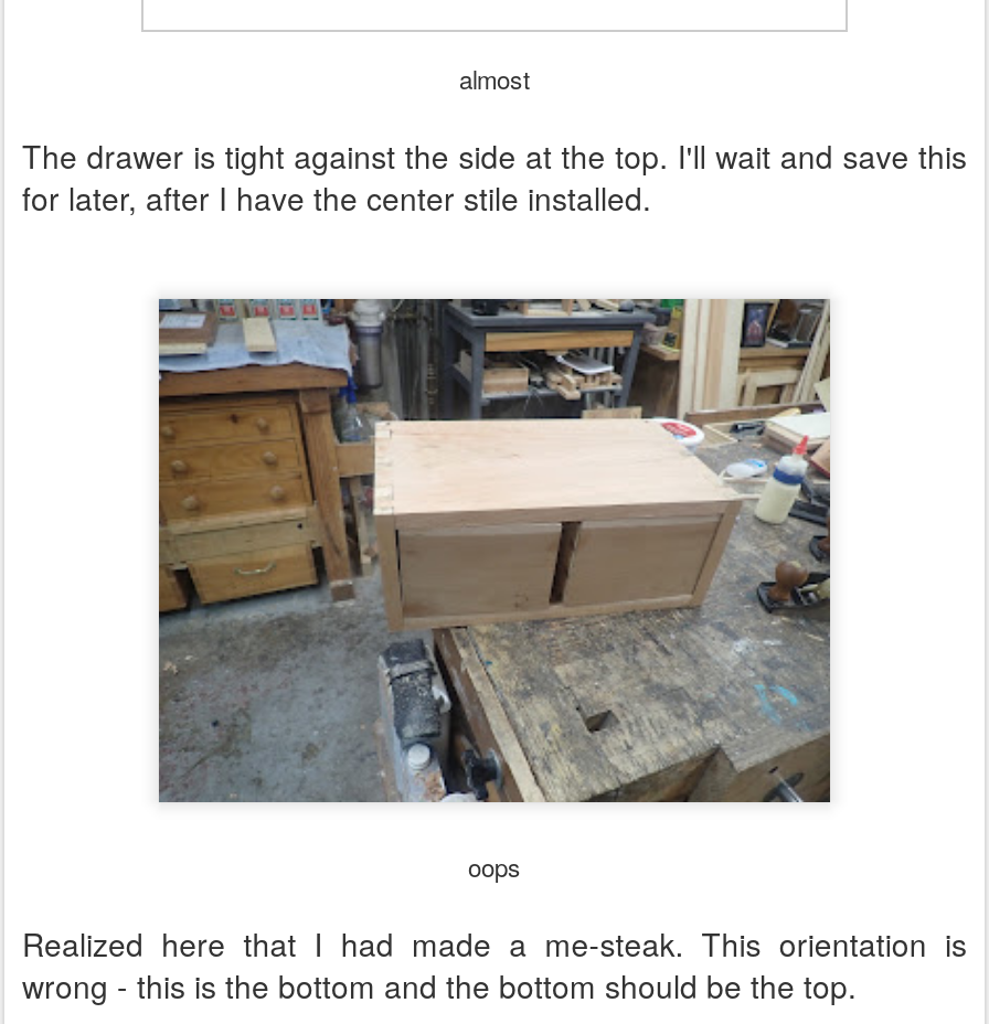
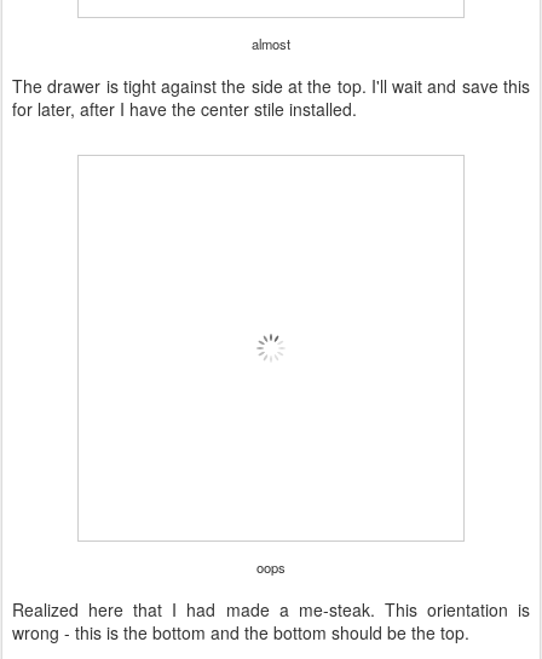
[155,295,834,807] [image] -> none

